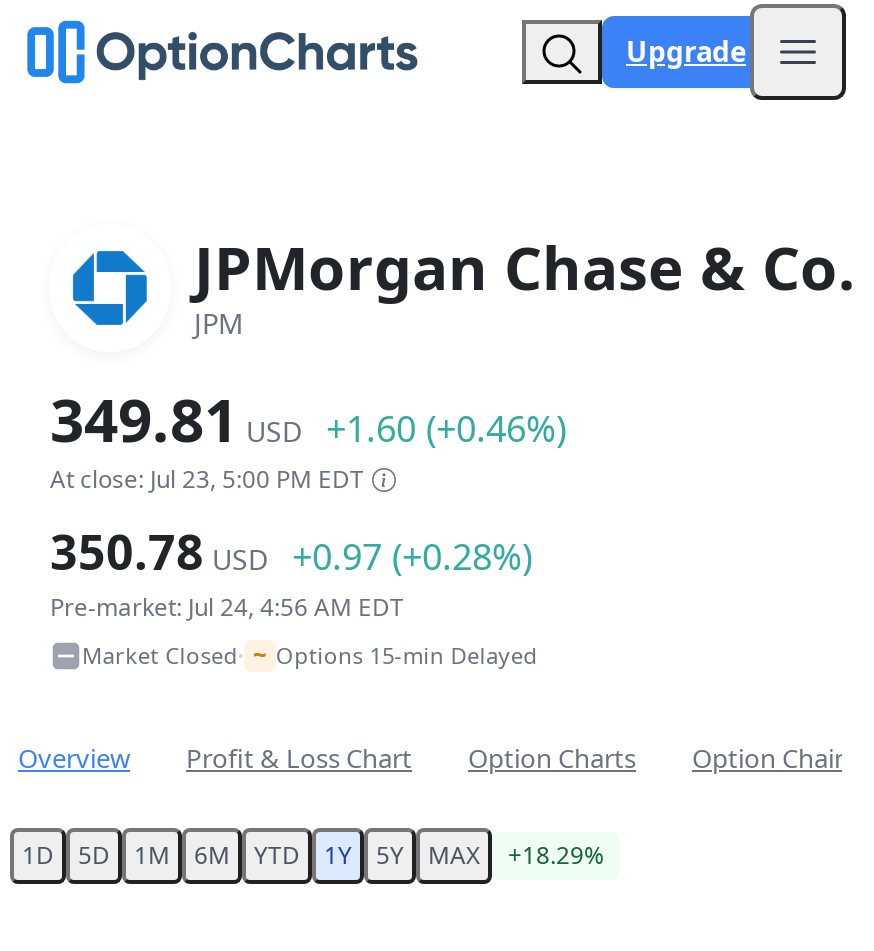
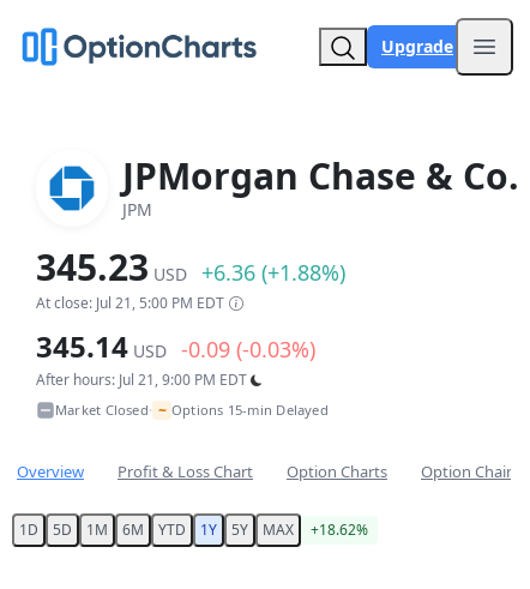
[50,378,566,624] 349.81 USD +1.60 (+0.46%) | At close: Jul 23, 5:00 PM EDT | 350.78 USD +0.97 (+0.28%) | Pre-market: Jul 24, 4:56 AM EDT -> [36,242,345,390] 345.23 USD +6.36 (+1.88%) | At close: Jul 21, 5:00 PM EDT | 345.14 USD -0.09 (-0.03%) | After hours: Jul 21, 9:00 PM EDT
[22,838,604,872] 1D 5D 1M 6M YTD 1Y 5Y MAX +18.29% -> [19,519,368,540] 1D 5D 1M 6M YTD 1Y 5Y MAX +18.62%

